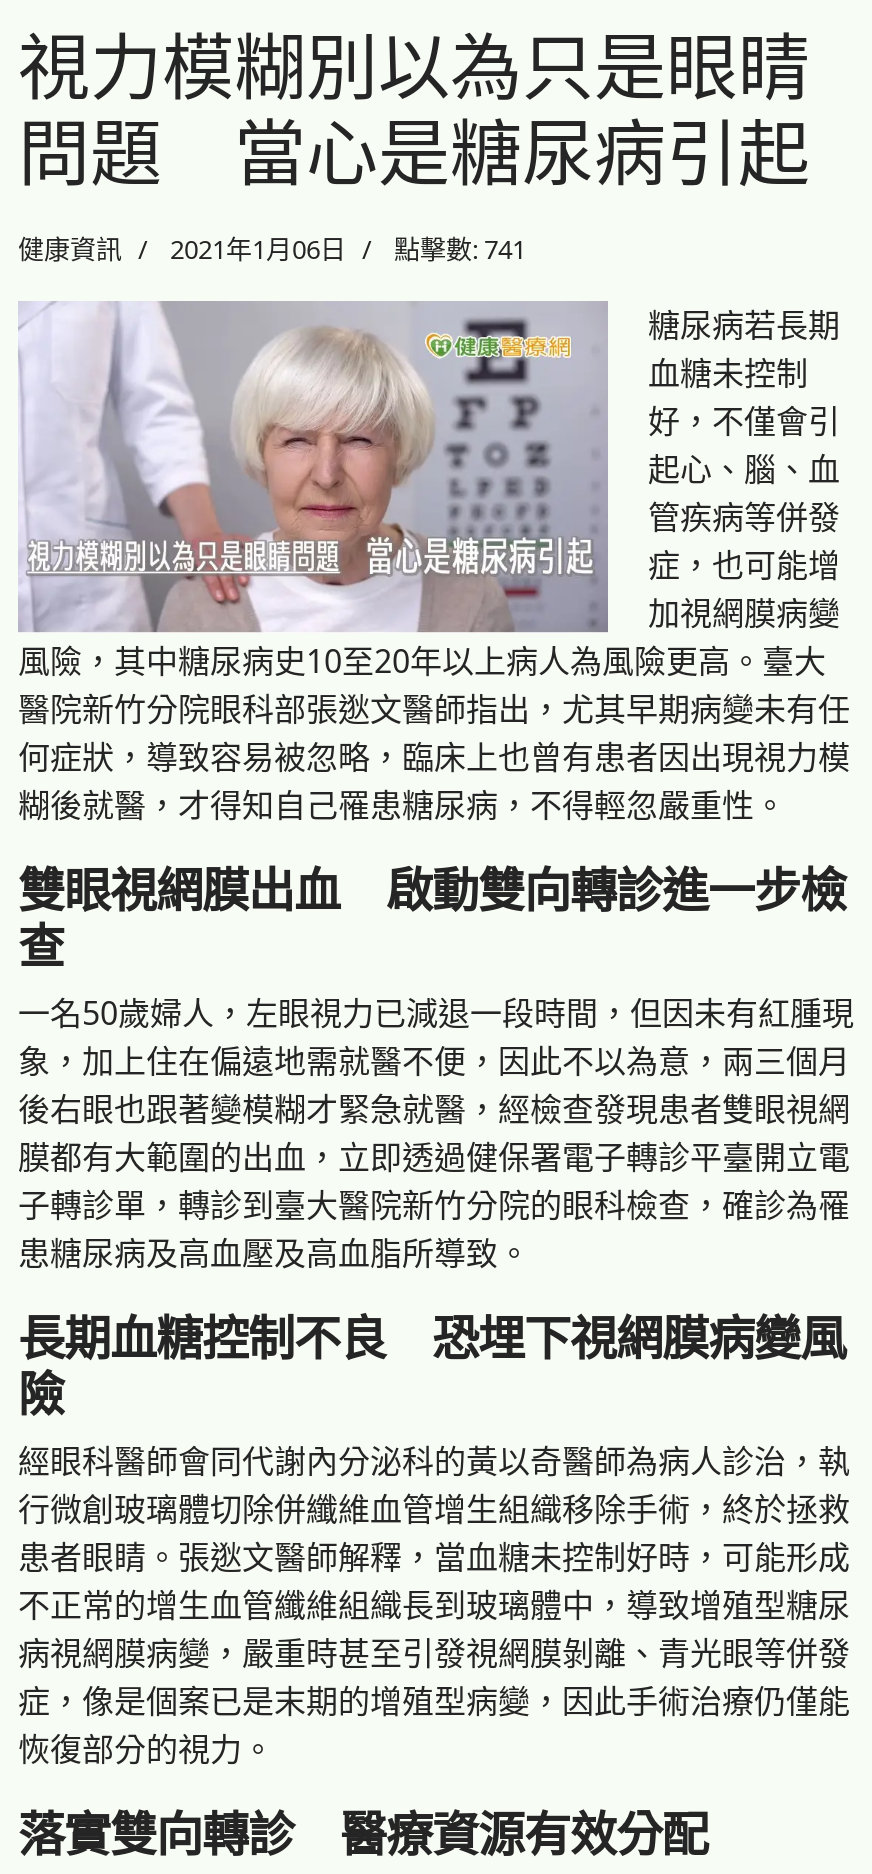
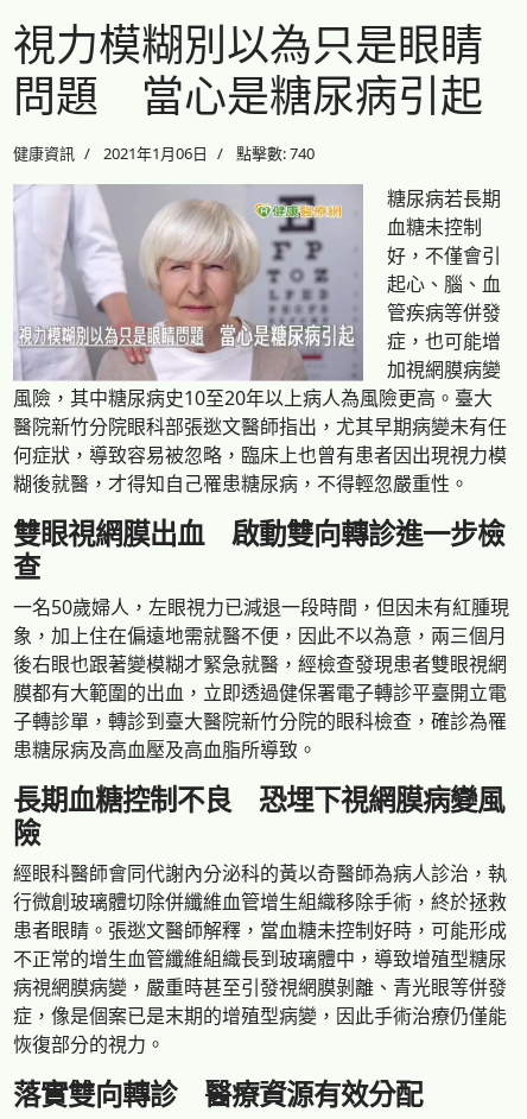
[18,231,526,267] 健康資訊 2021年1月06日 點擊數: 741 -> [13,143,315,164] 健康資訊 2021年1月06日 點擊數: 740

